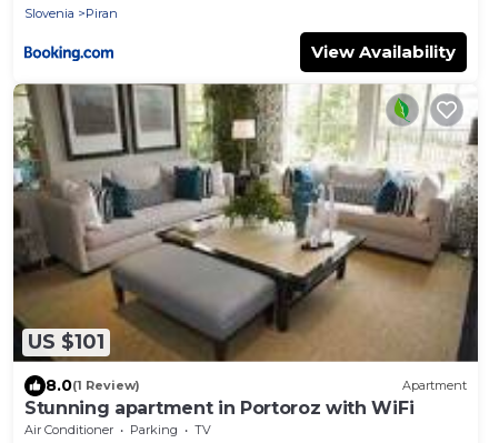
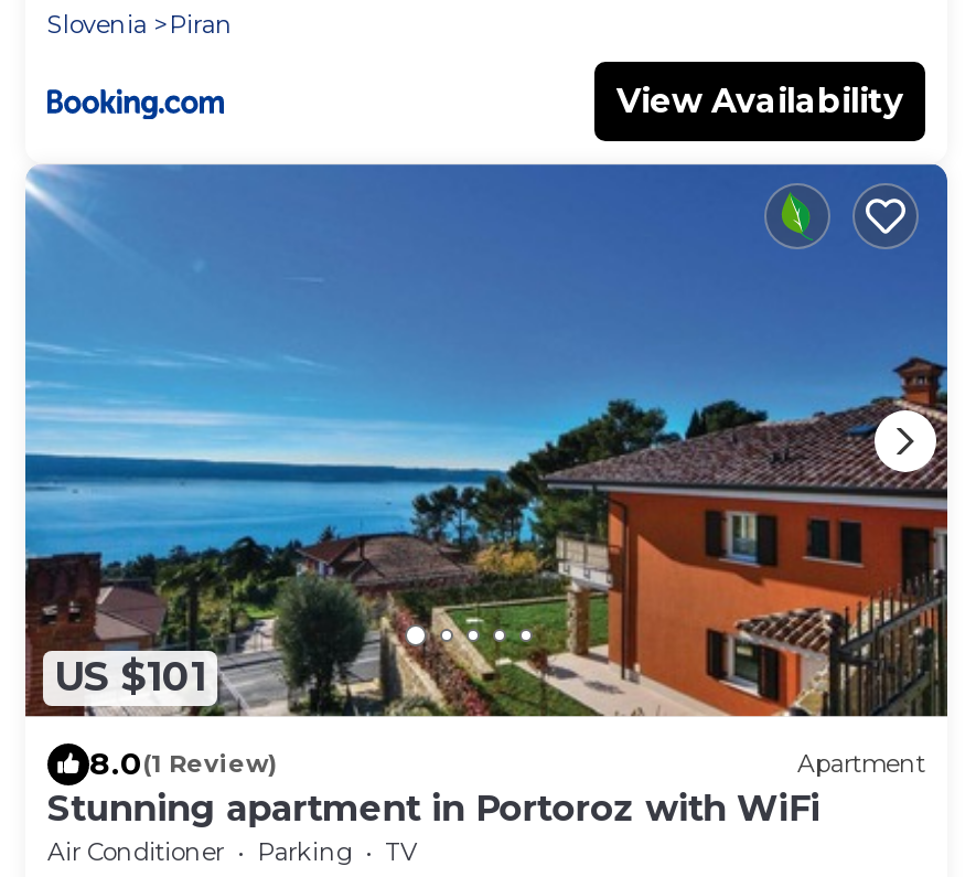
[12,83,479,362] [image] -> [23,161,950,717] [image]

